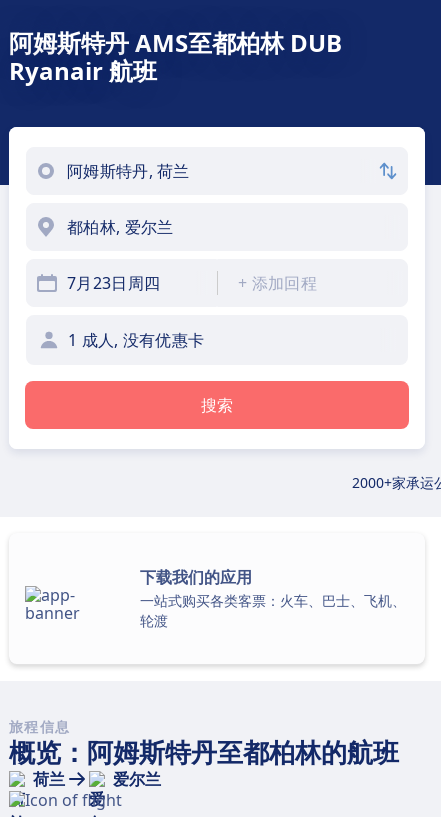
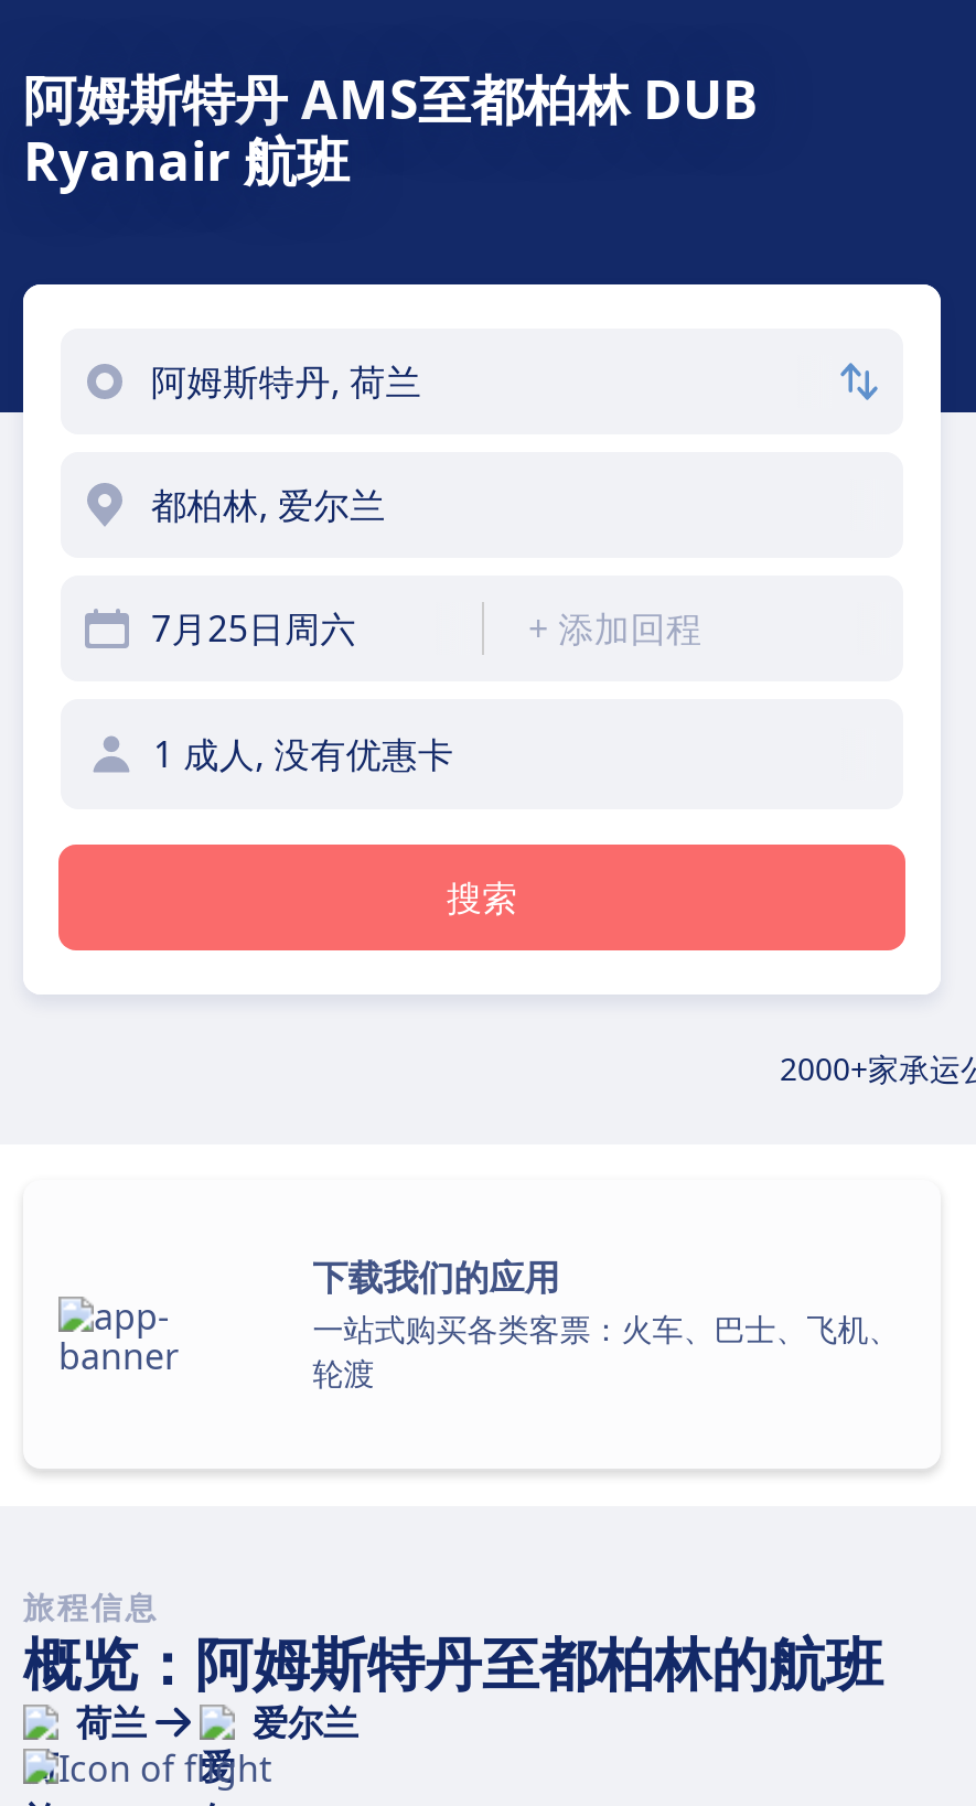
[67,272,160,294] 7月23日周四 -> [151,604,356,653] 7月25日周六

